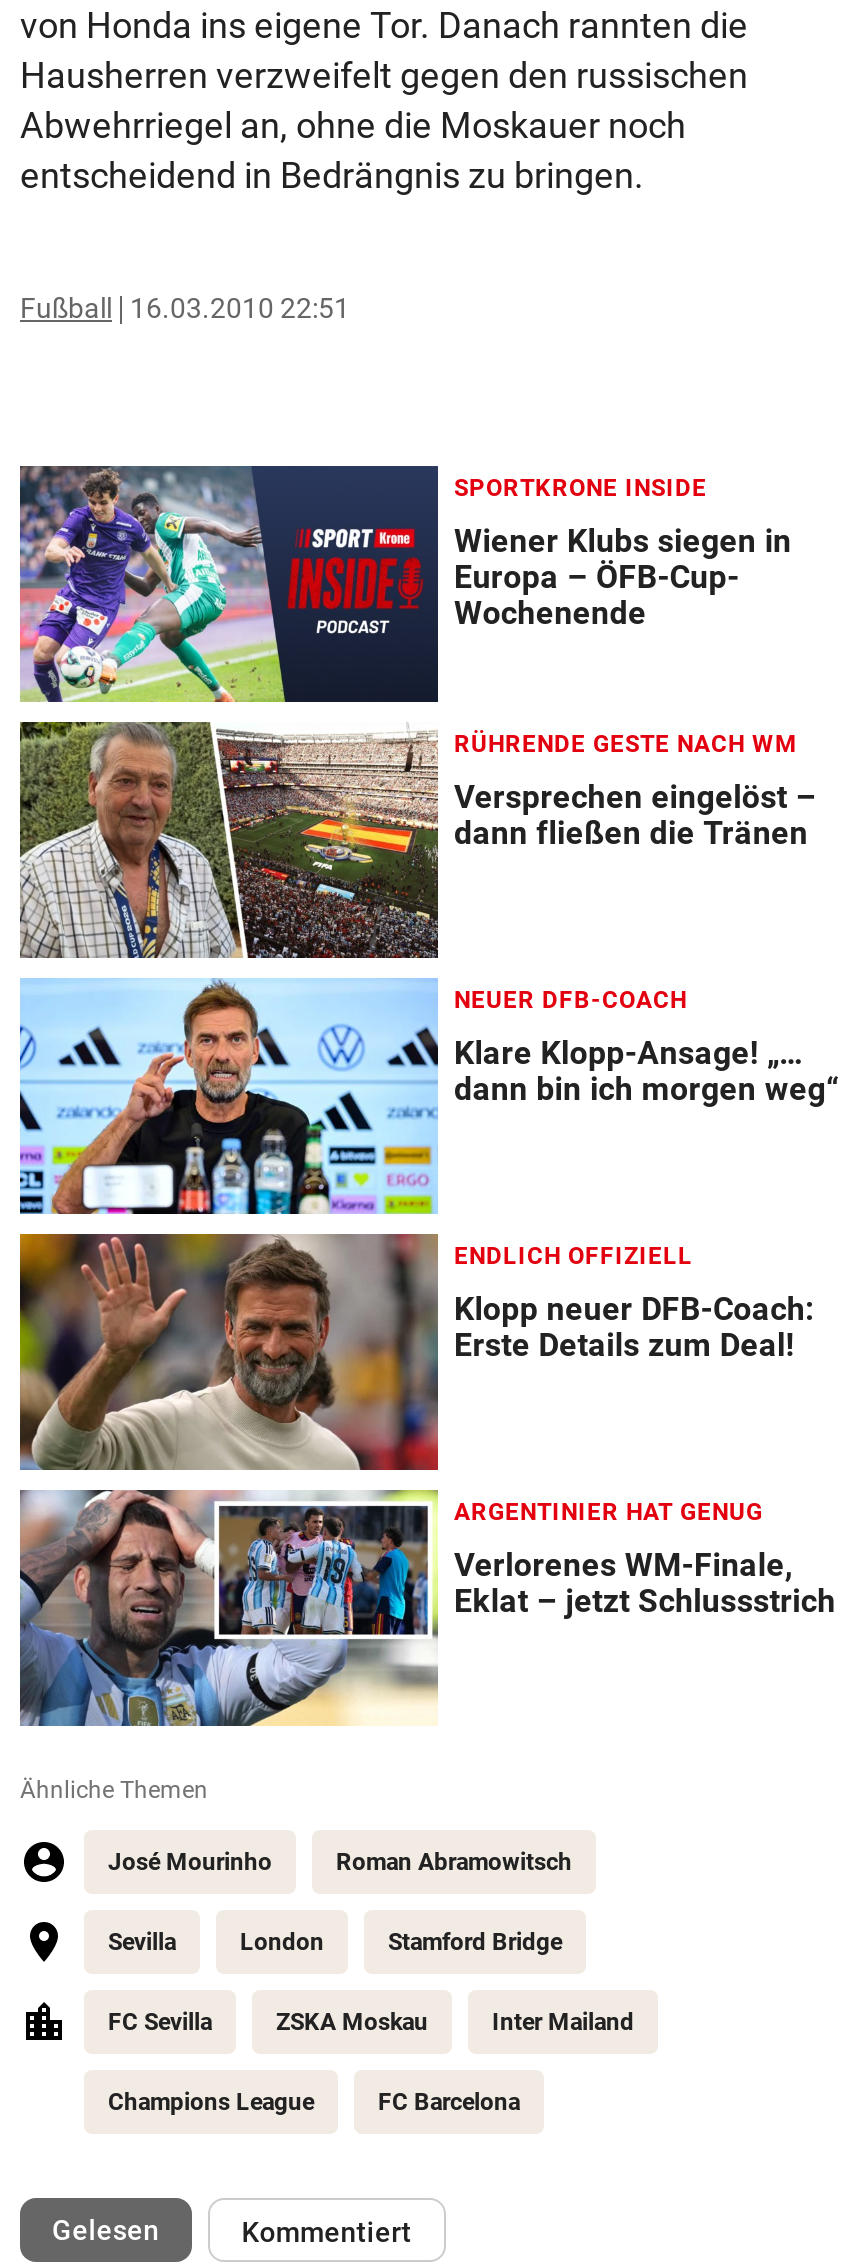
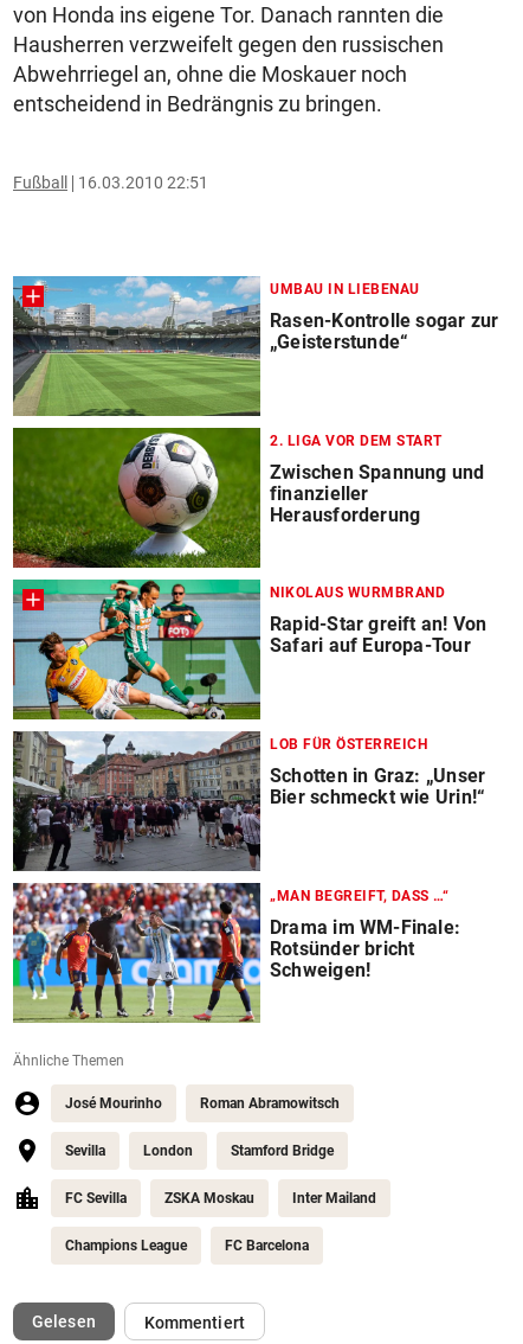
[18,464,707,704] [image] | SPORTKRONE INSIDE -> [12,275,419,417] [image] | UMBAU IN LIEBENAU
[454,522,792,632] Wiener Klubs siegen in | Europa – ÖFB-Cup- | Wochenende -> [270,309,499,353] Rasen-Kontrolle sogar zur | „Geisterstunde“
[18,720,798,960] [image] | RÜHRENDE GESTE NACH WM -> [12,427,442,569] [image] | 2. LIGA VOR DEM START
[454,778,816,852] Versprechen eingelöst – | dann fließen die Tränen -> [270,461,485,526] Zwischen Spannung und | finanzieller | Herausforderung
[18,978,687,1216] [image] | NEUER DFB-COACH -> [12,578,445,721] [image] | NIKOLAUS WURMBRAND
[454,1034,840,1108] Klare Klopp-Ansage! „… | dann bin ich morgen weg“ -> [270,613,487,657] Rapid-Star greift an! Von | Safari auf Europa-Tour
[18,1232,693,1472] [image] | ENDLICH OFFIZIELL -> [12,730,427,872] [image] | LOB FÜR ÖSTERREICH
[454,1291,816,1365] Klopp neuer DFB-Coach: | Erste Details zum Deal! -> [270,765,485,809] Schotten in Graz: „Unser | Bier schmeckt wie Urin!“
[18,1488,763,1728] [image] | ARGENTINIER HAT GENUG -> [12,882,448,1024] [image] | „MAN BEGREIFT, DASS …“
[454,1547,836,1621] Verlorenes WM-Finale, | Eklat – jetzt Schlussstrich -> [270,917,460,982] Drama im WM-Finale: | Rotsünder bricht | Schweigen!

